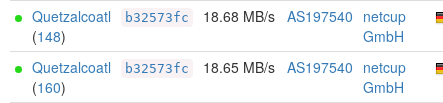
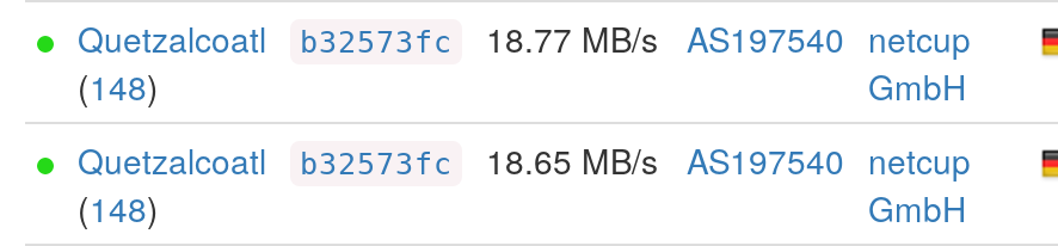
[32,6,406,26] Quetzalcoatl b32573fc 18.68 MB/s AS197540 netcup -> [78,14,971,62] Quetzalcoatl b32573fc 18.77 MB/s AS197540 netcup
[32,77,66,97] (160) -> [78,184,159,232] (148)

